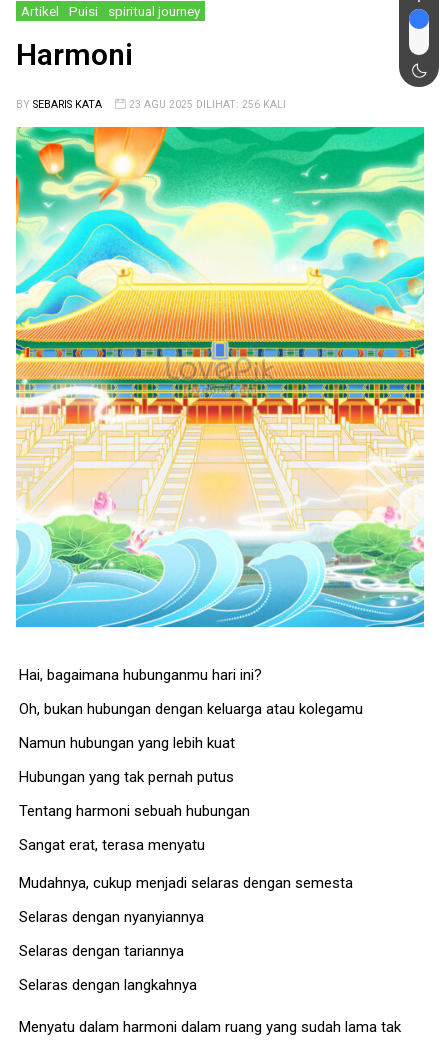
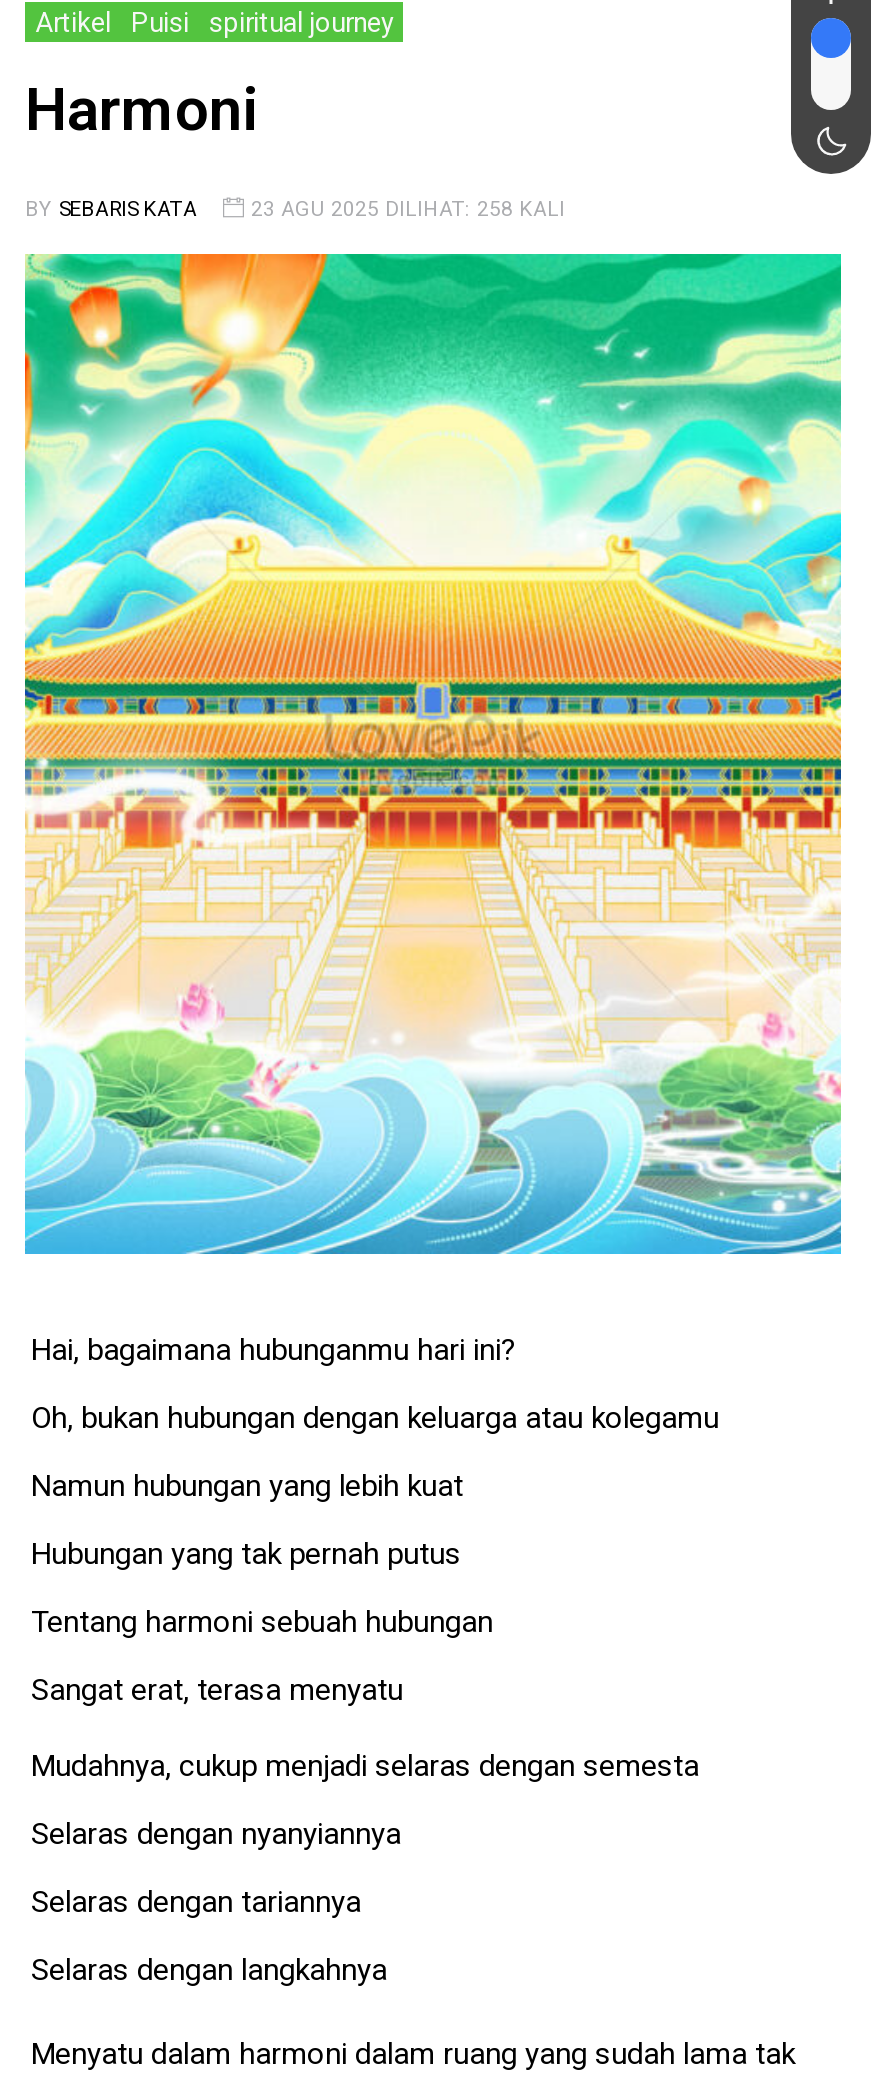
[126,98,286,111] 23 AGU 2025 DILIHAT: 256 KALI -> [245,196,565,222] 23 AGU 2025 DILIHAT: 258 KALI

